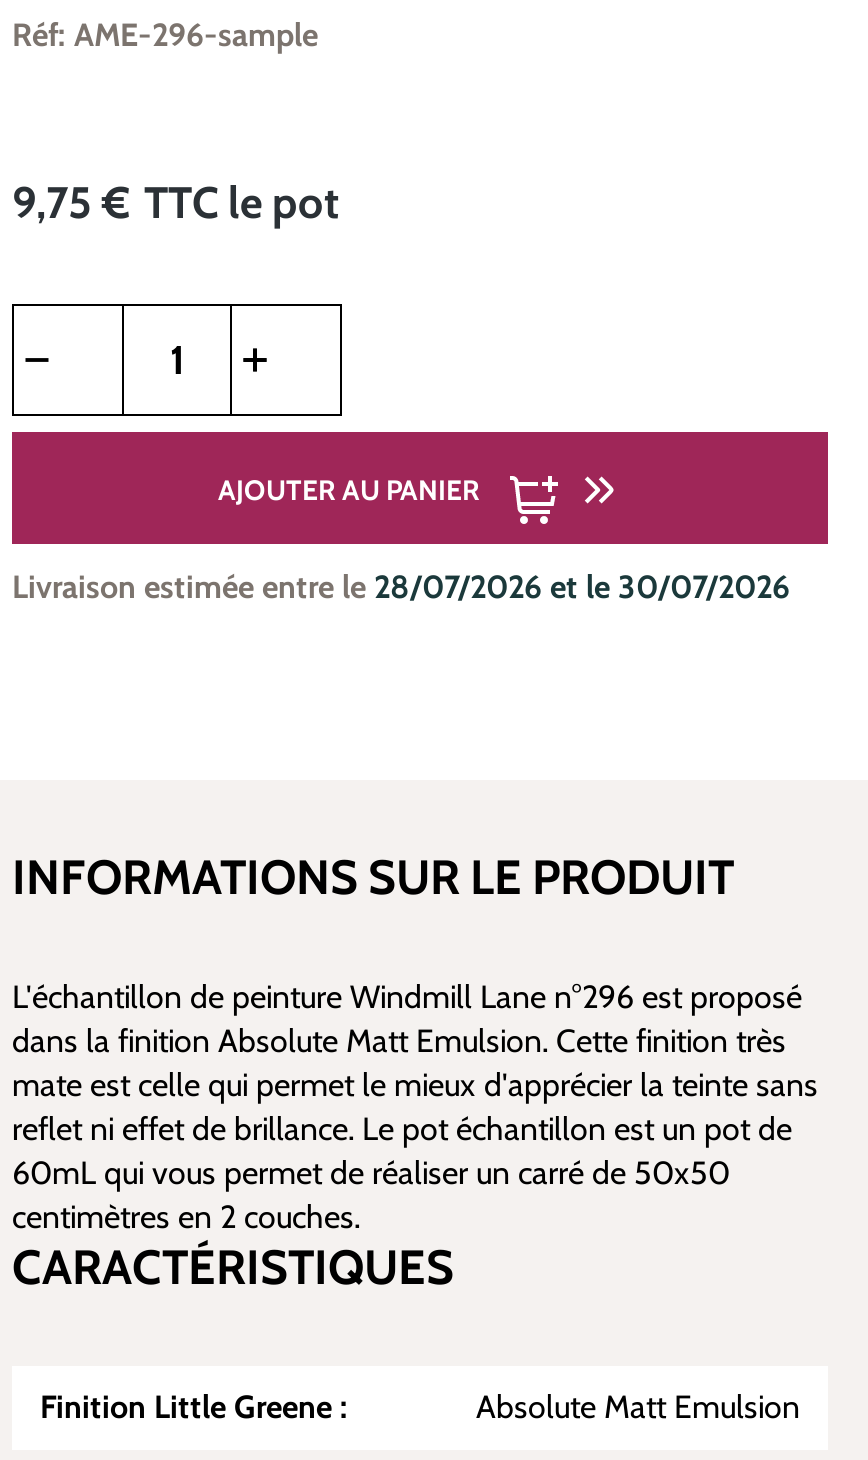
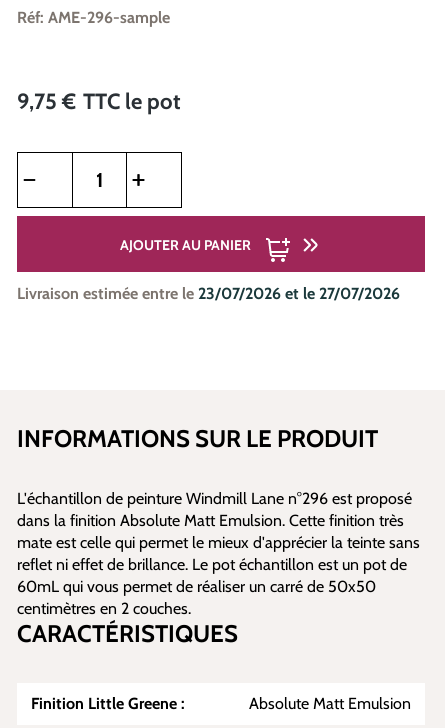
[12,568,790,606] Livraison estimée entre le 28/07/2026 et le 30/07/2026 -> [17,284,400,303] Livraison estimée entre le 23/07/2026 et le 27/07/2026

